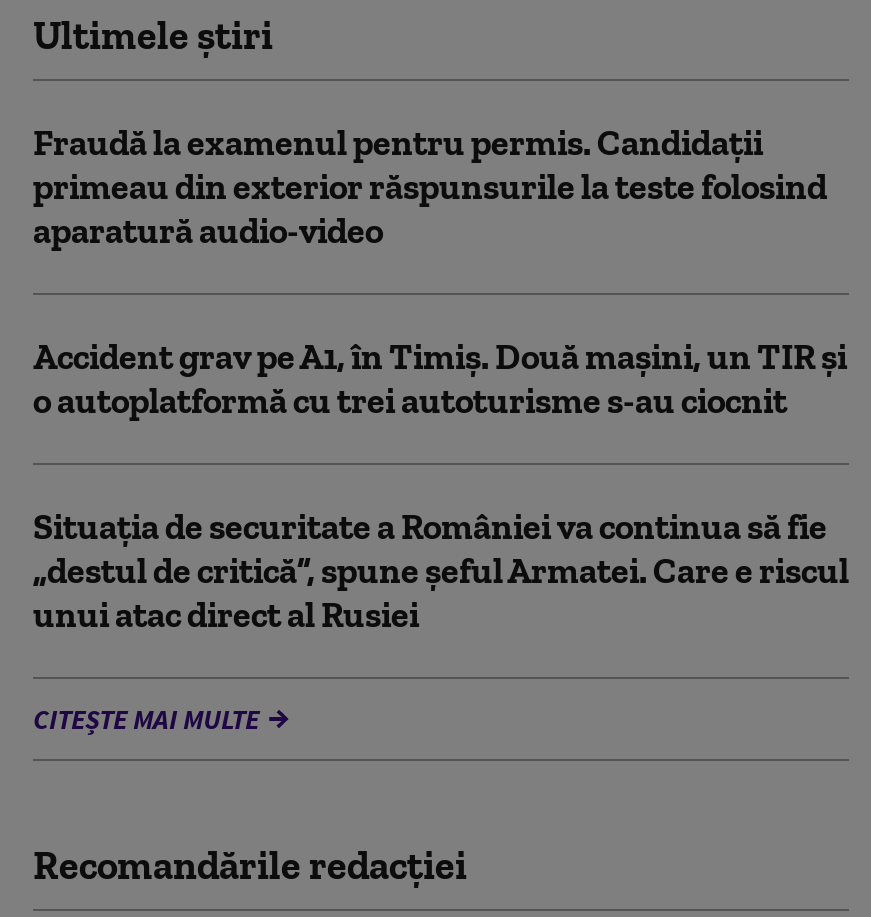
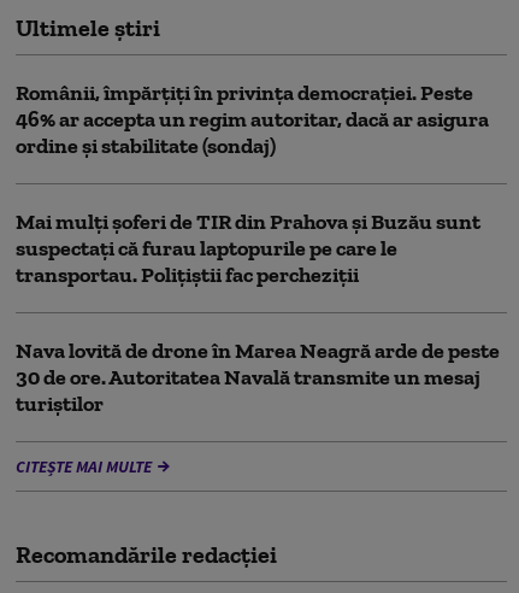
[33,122,827,254] Fraudă la examenul pentru permis. Candidaţii | primeau din exterior răspunsurile la teste folosind | aparatură audio-video -> [16,80,489,159] Românii, împărțiți în privința democrației. Peste | 46% ar accepta un regim autoritar, dacă ar asigura | ordine și stabilitate (sondaj)
[33,336,847,424] Accident grav pe A1, în Timiș. Două mașini, un TIR și | o autoplatformă cu trei autoturisme s-au ciocnit -> [16,209,480,288] Mai mulți șoferi de TIR din Prahova și Buzău sunt | suspectaţi că furau laptopurile pe care le | transportau. Poliţiştii fac percheziţii
[33,506,849,638] Situația de securitate a României va continua să fie | „destul de critică”, spune șeful Armatei. Care e riscul | unui atac direct al Rusiei -> [16,338,500,417] Nava lovită de drone în Marea Neagră arde de peste | 30 de ore. Autoritatea Navală transmite un mesaj | turiștilor

